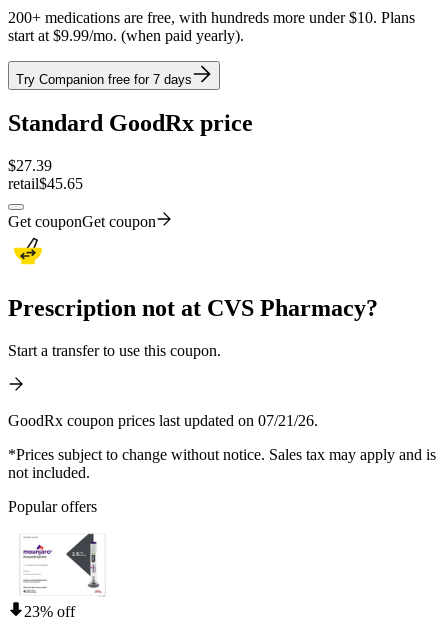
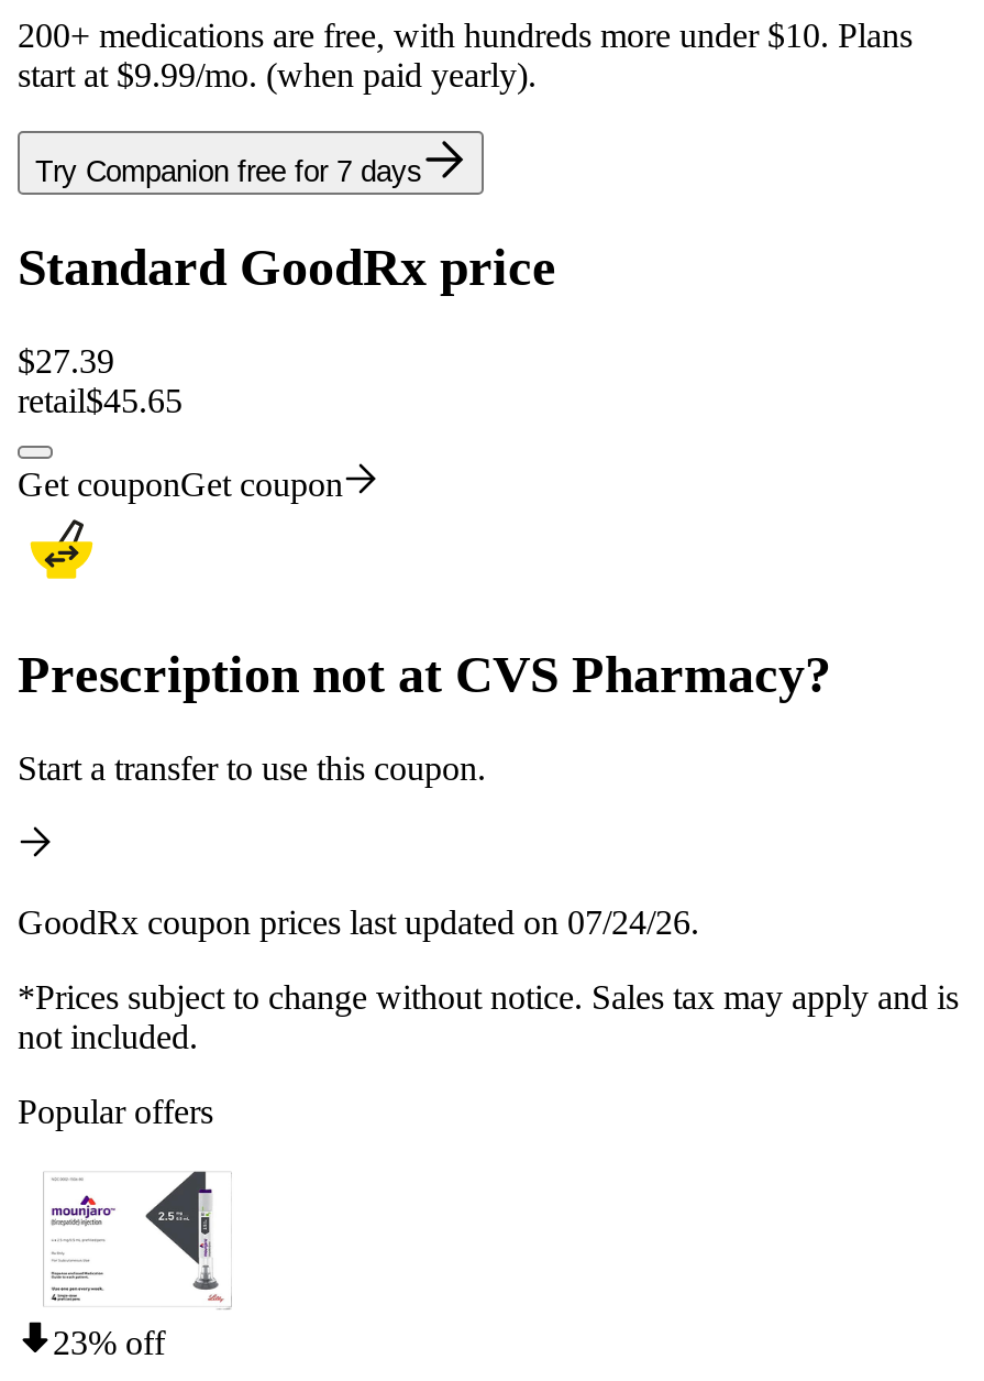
[8,412,318,429] GoodRx coupon prices last updated on 07/21/26. -> [18,903,699,940] GoodRx coupon prices last updated on 07/24/26.

